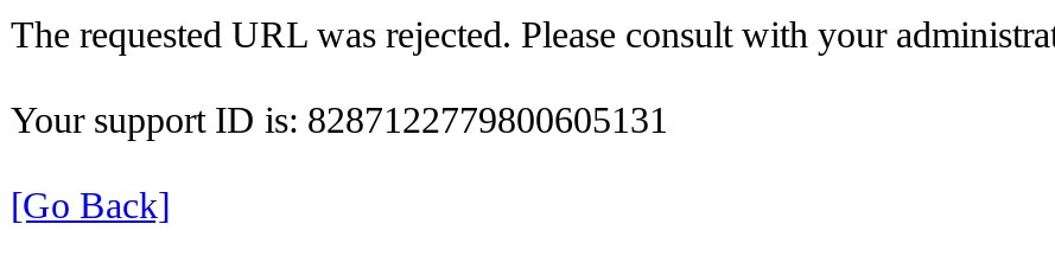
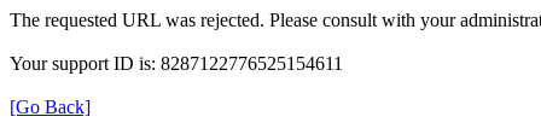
[11,100,668,140] Your support ID is: 8287122779800605131 -> [10,53,343,74] Your support ID is: 8287122776525154611

